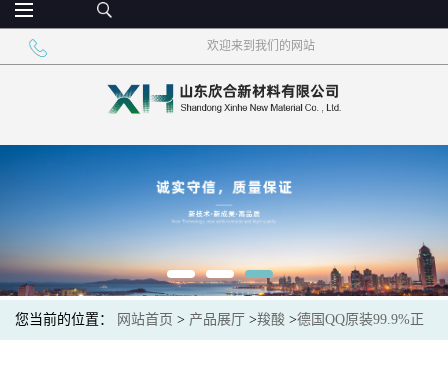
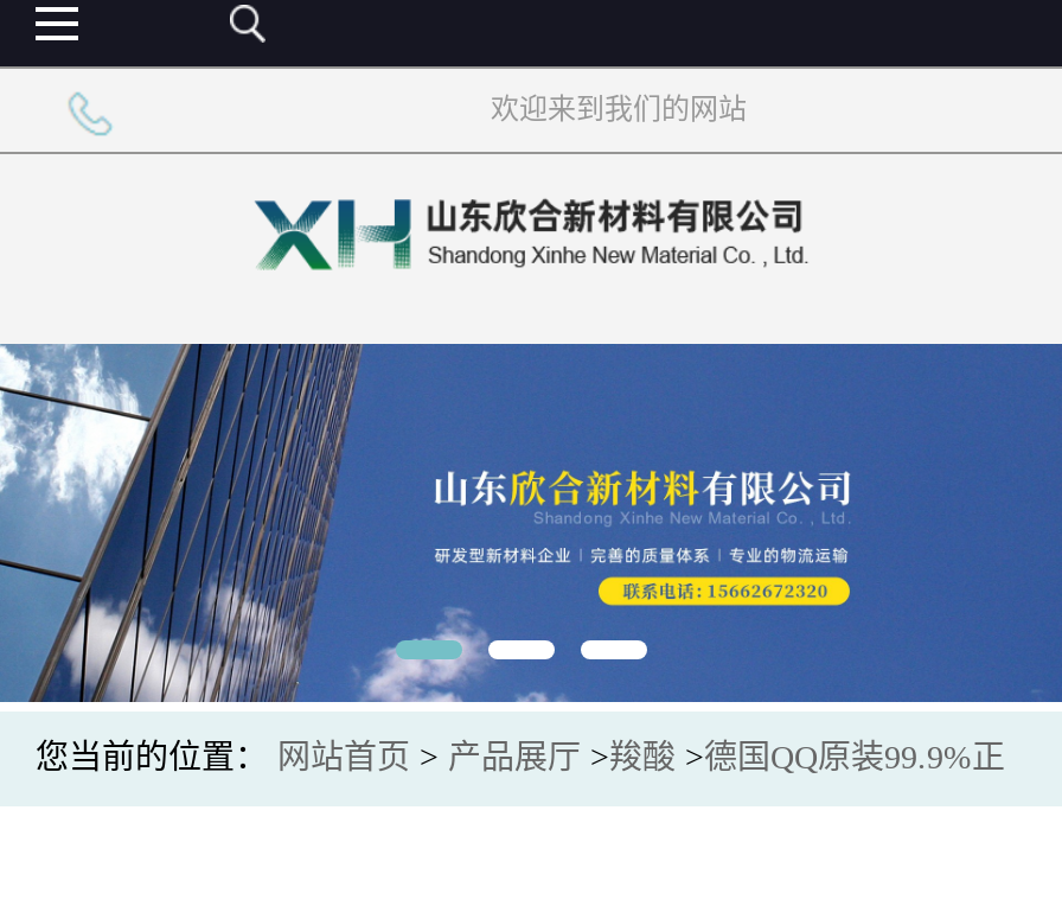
[3,144,445,297] [image] -> [7,342,1055,704] [image]

